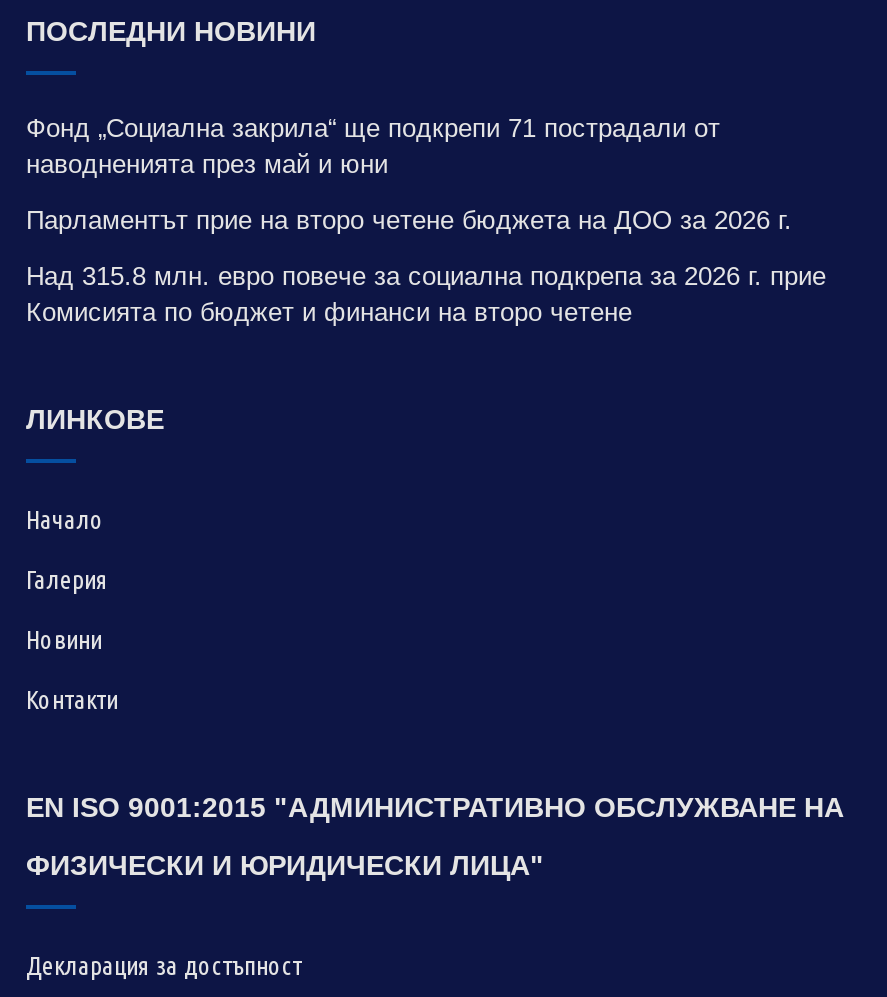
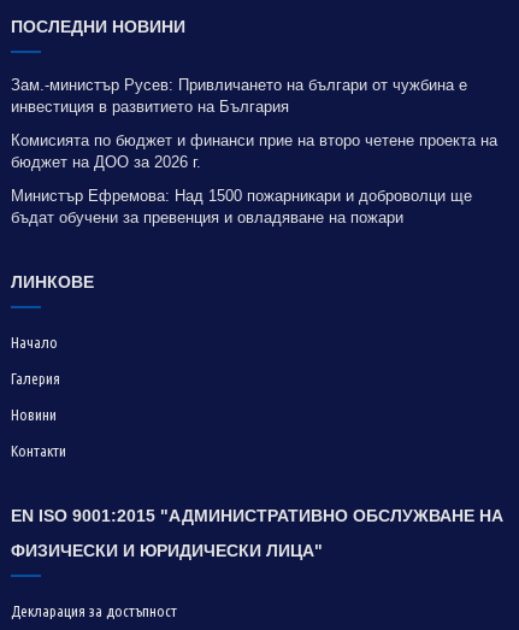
[26,114,720,180] Фонд „Социална закрила“ ще подкрепи 71 пострадали от | наводненията през май и юни -> [11,76,467,116] Зам.-министър Русев: Привличането на българи от чужбина е | инвестиция в развитието на България
[26,206,792,236] Парламентът прие на второ четене бюджета на ДОО за 2026 г. -> [11,132,497,171] Комисията по бюджет и финанси прие на второ четене проекта на | бюджет на ДОО за 2026 г.
[26,262,826,328] Над 315.8 млн. евро повече за социална подкрепа за 2026 г. прие | Комисията по бюджет и финанси на второ четене -> [11,187,472,227] Министър Ефремова: Над 1500 пожарникари и доброволци ще | бъдат обучени за превенция и овладяване на пожари

